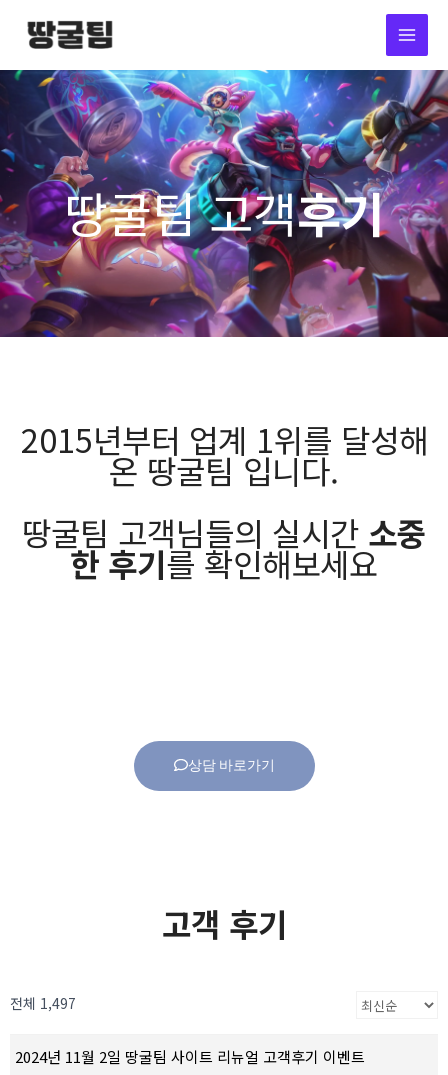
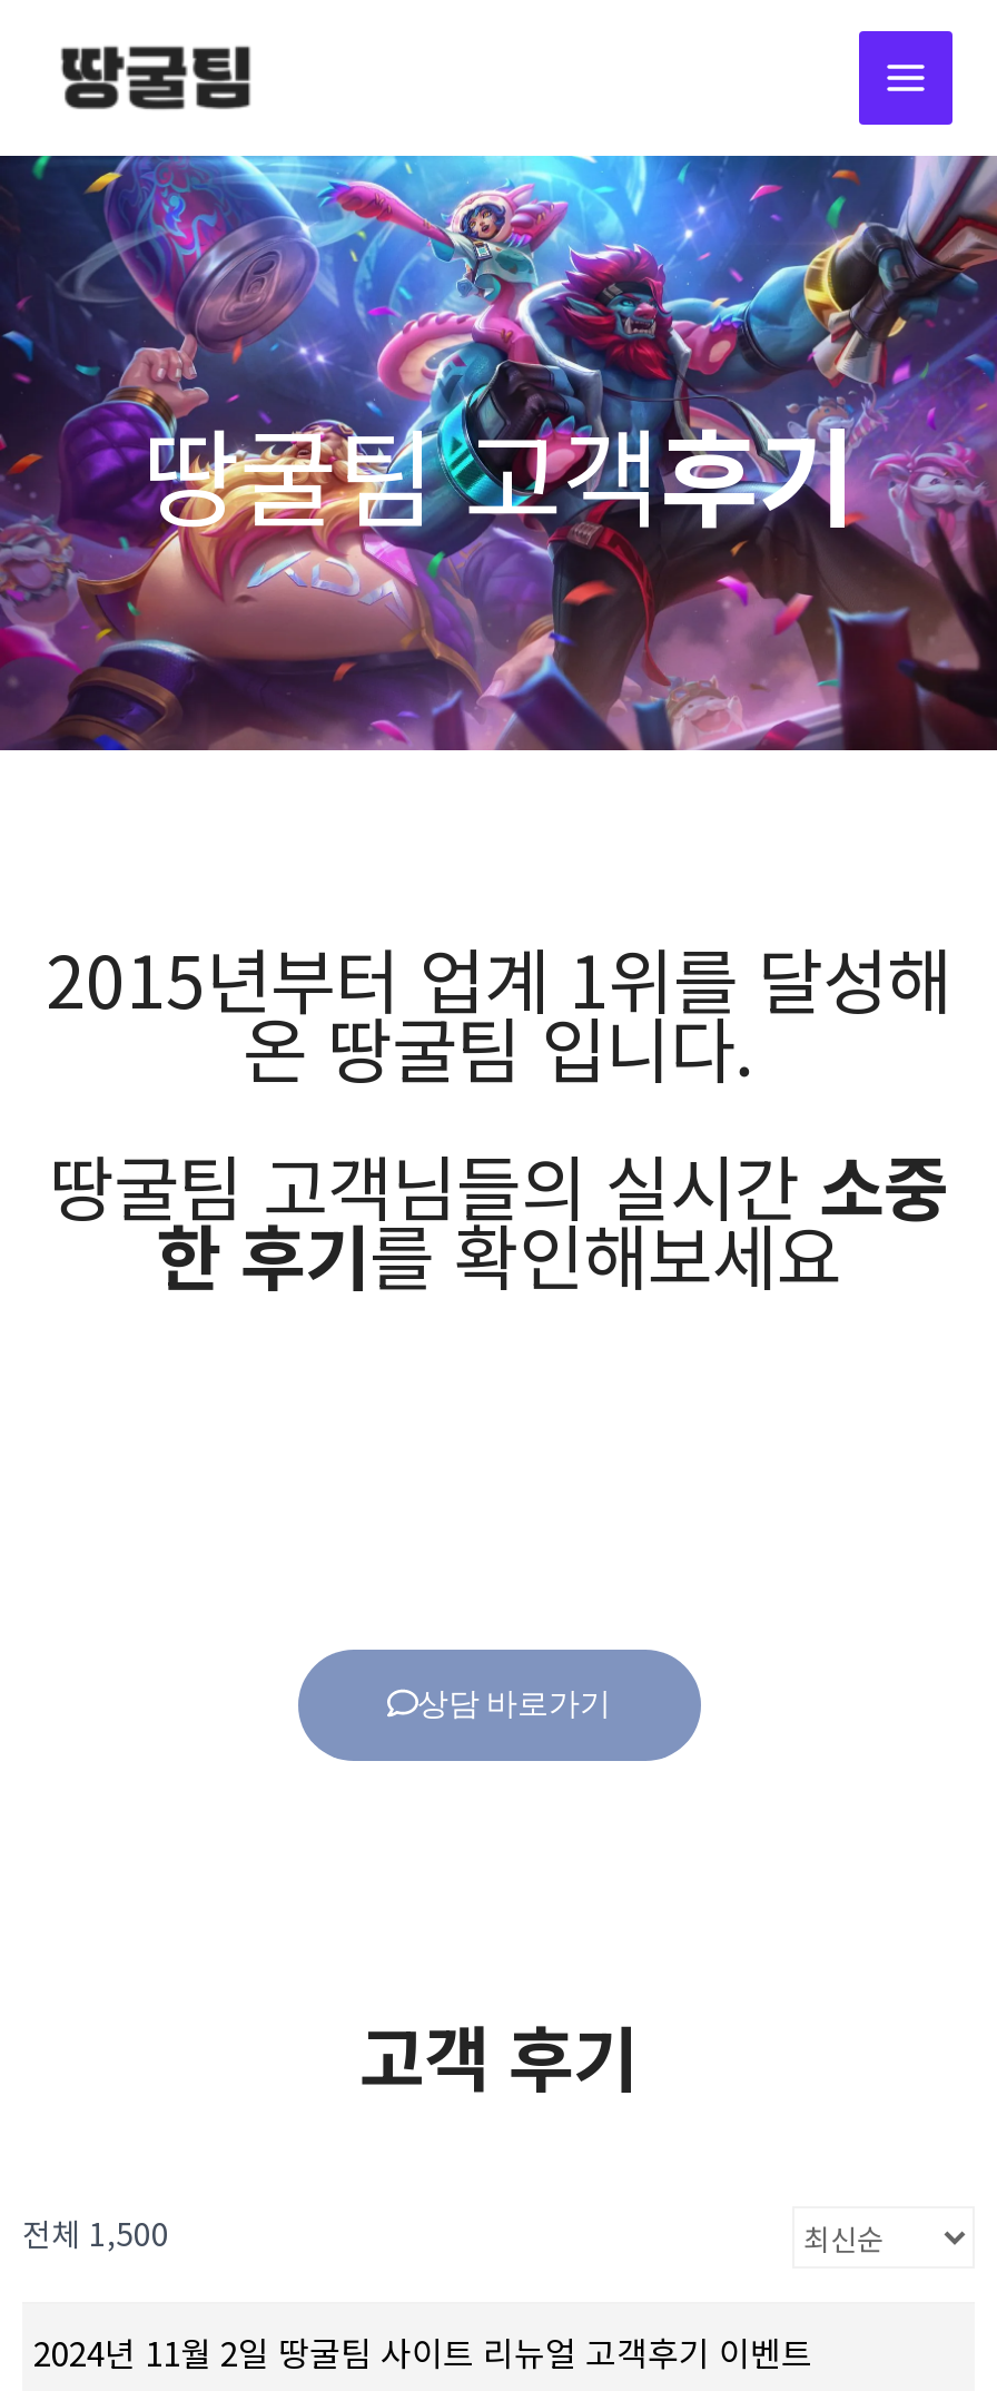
[10,993,76,1013] 전체 1,497 -> [22,2212,169,2256] 전체 1,500

